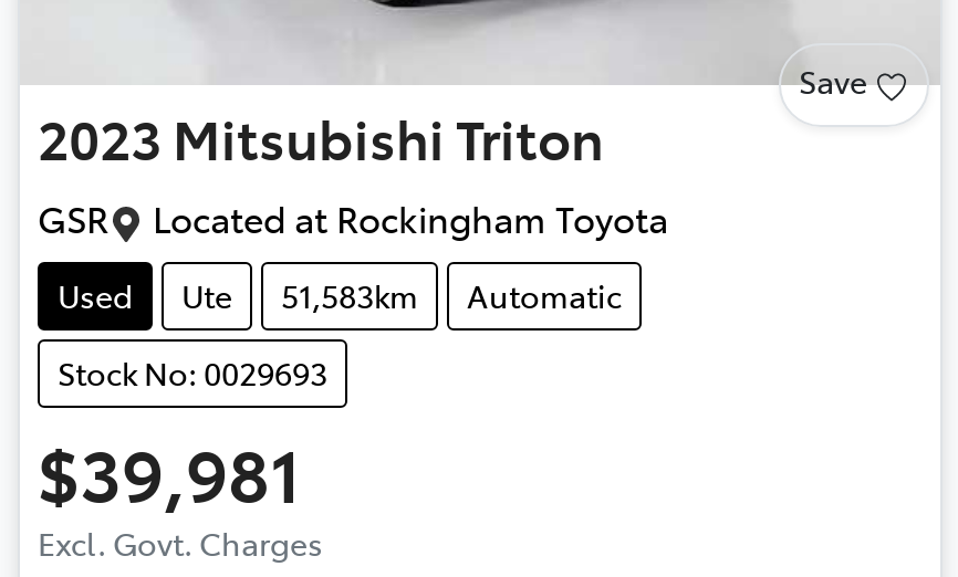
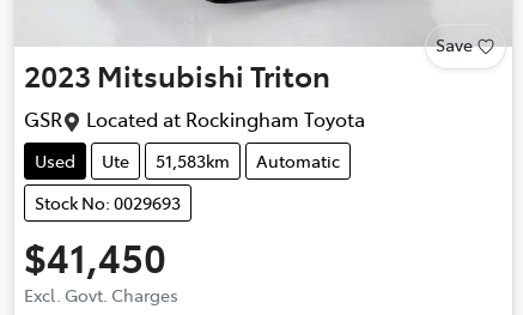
[38,424,301,522] $39,981 -> [24,230,166,283] $41,450

